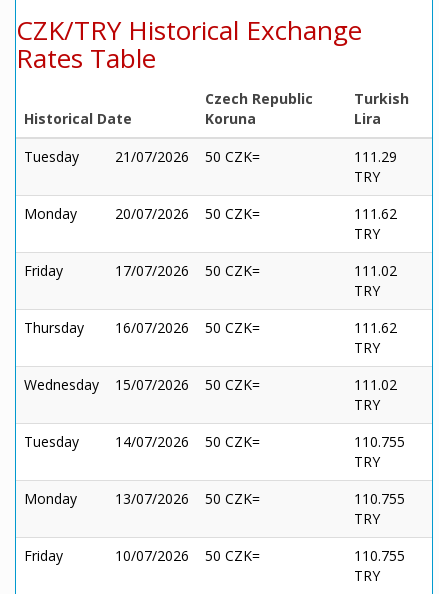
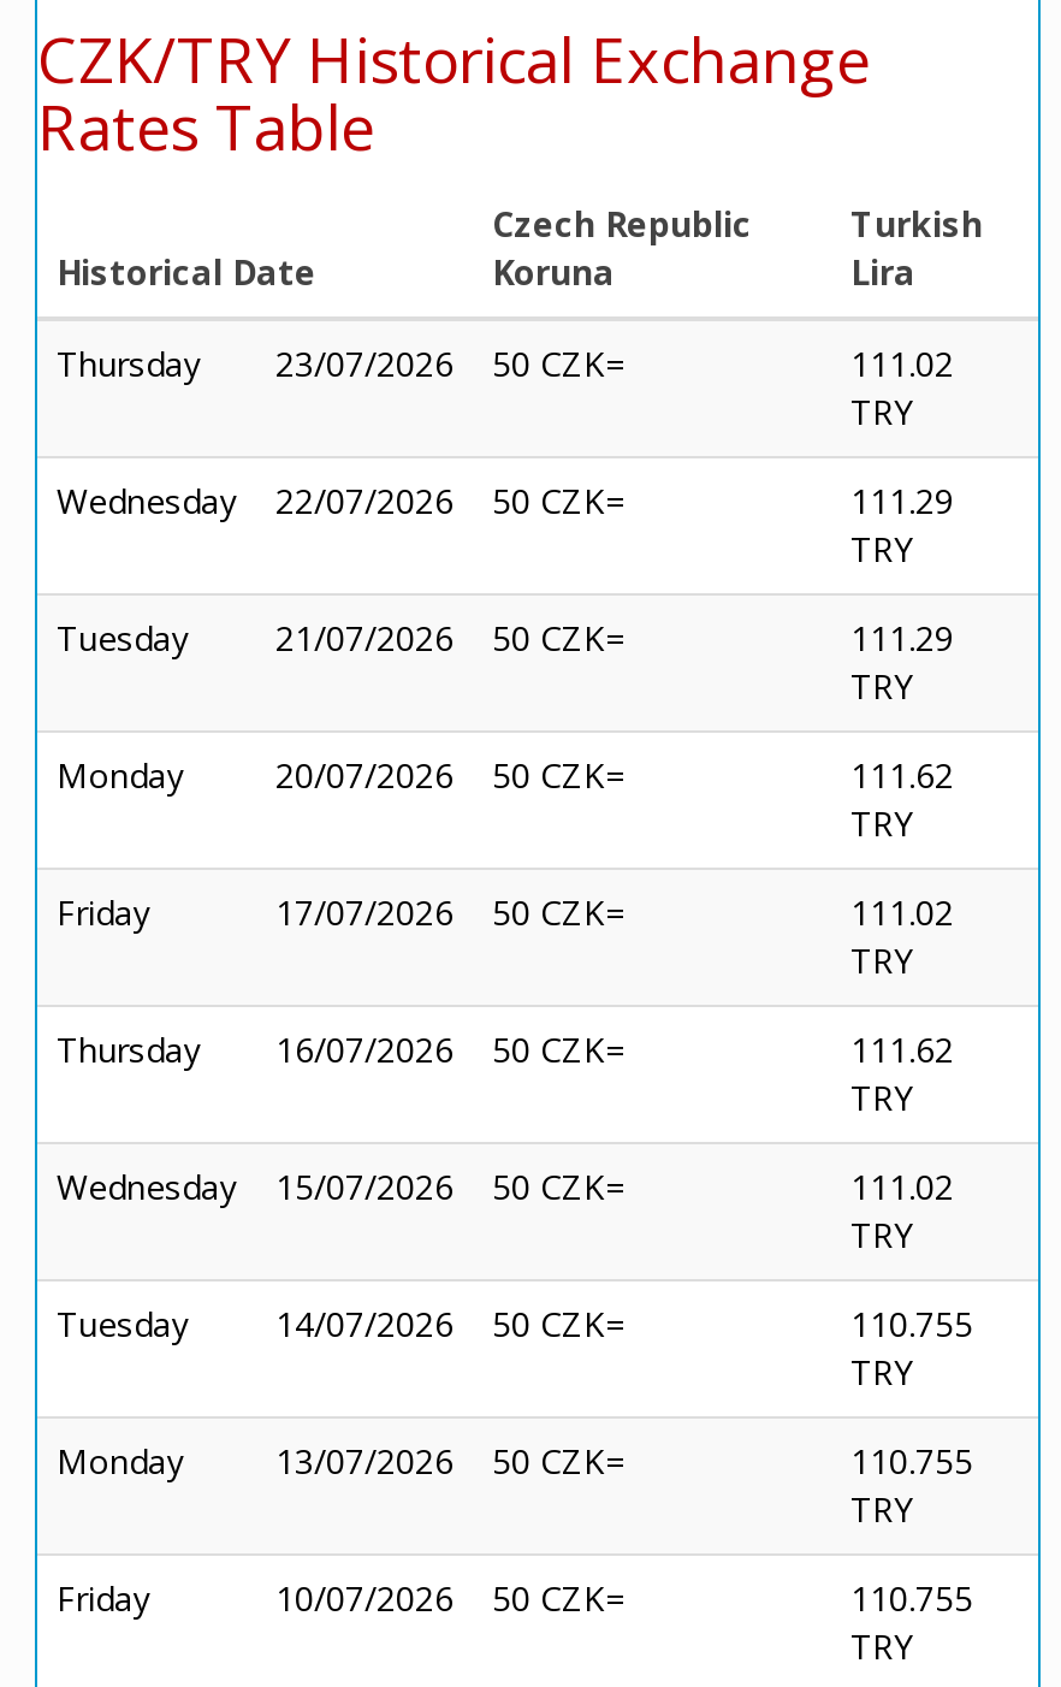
none -> [57,341,954,572] Thursday | 23/07/2026 | 50 CZK= | 111.02 | TRY | Wednesday | 22/07/2026 | 50 CZK= | 111.29 | TRY

